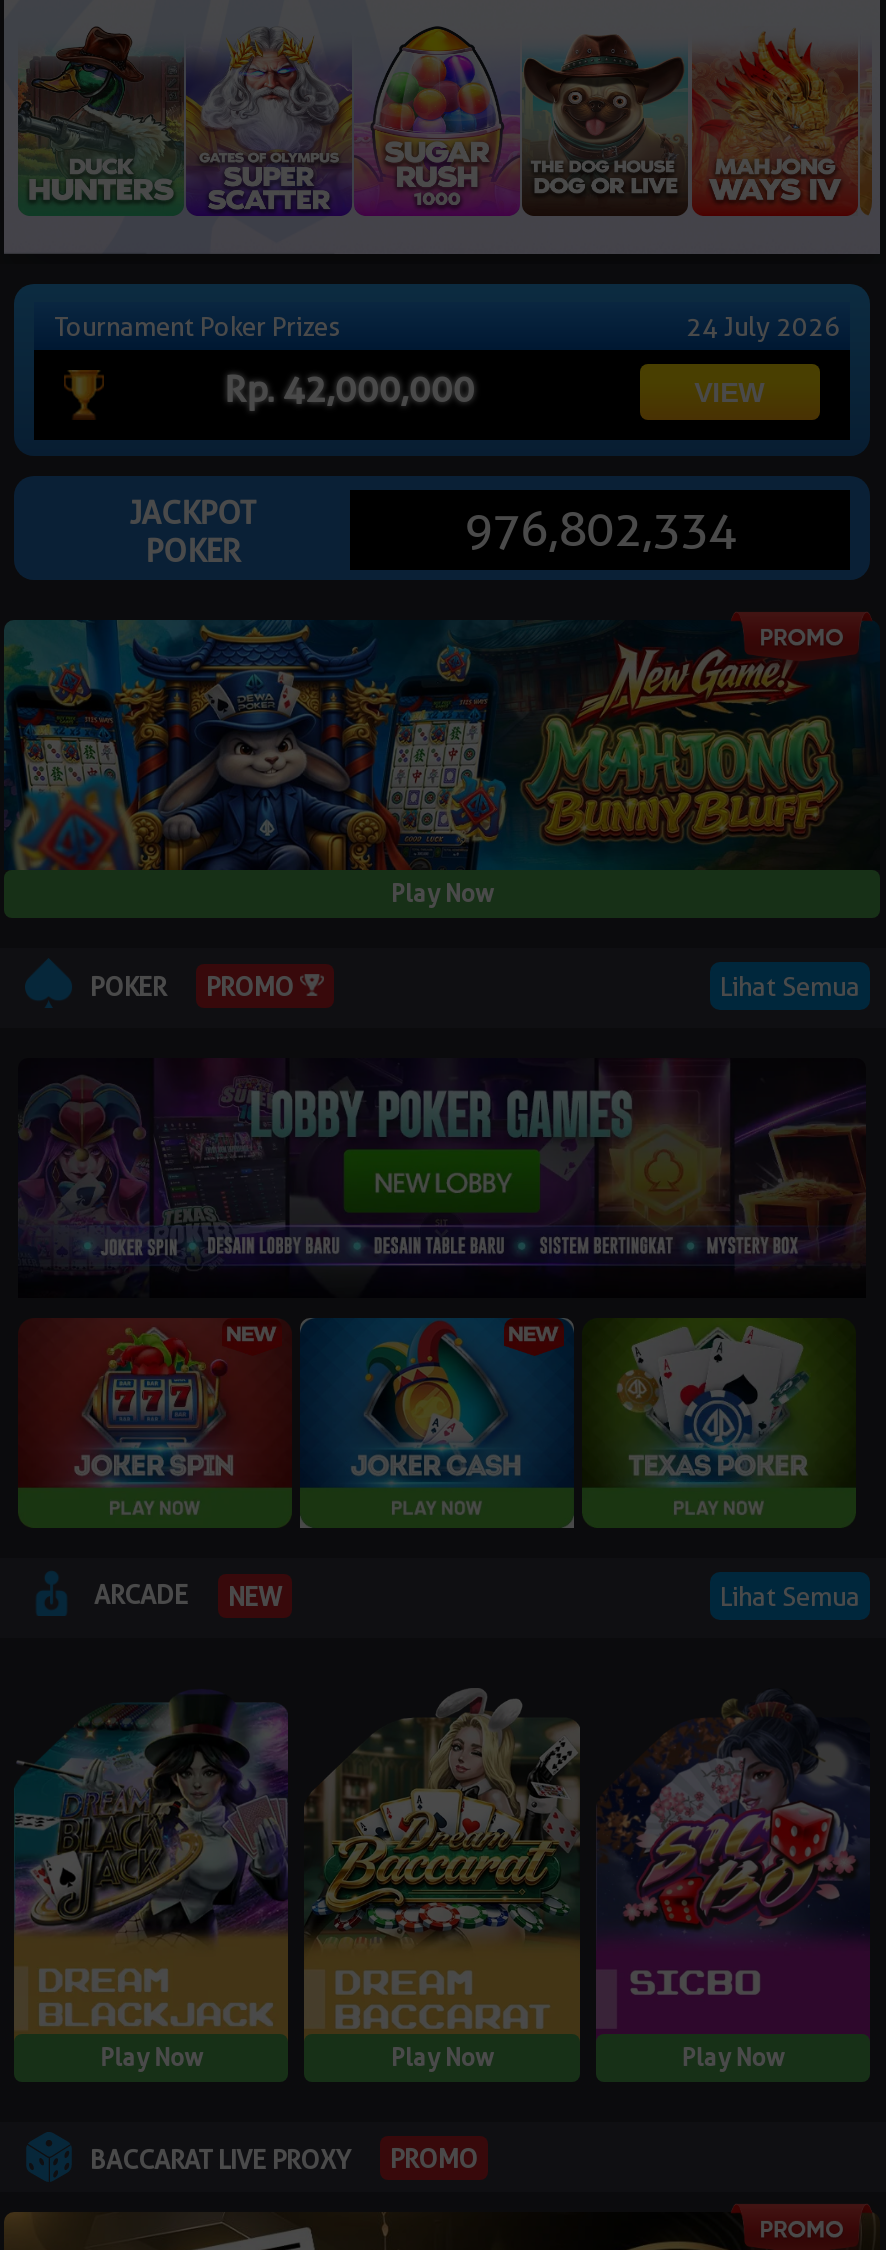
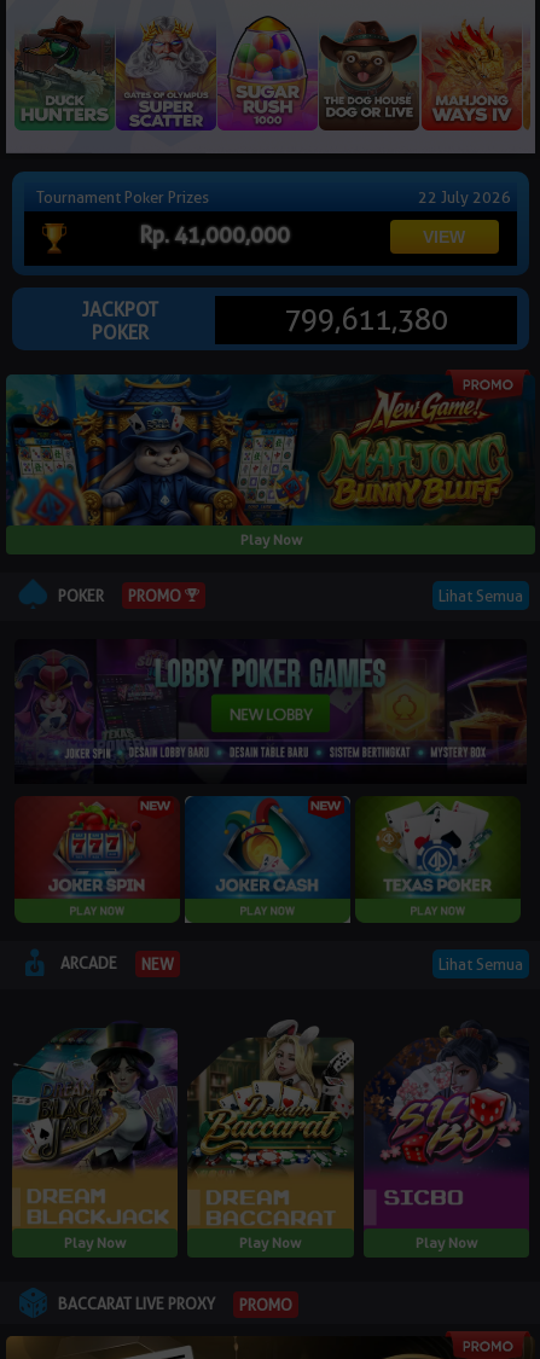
[686,311,840,343] 24 July 2026 -> [418,188,511,207] 22 July 2026
[224,369,474,411] Rp. 42,000,000 -> [139,223,290,248] Rp. 41,000,000
[464,501,736,559] 976,802,334 -> [284,302,448,338] 799,611,380

